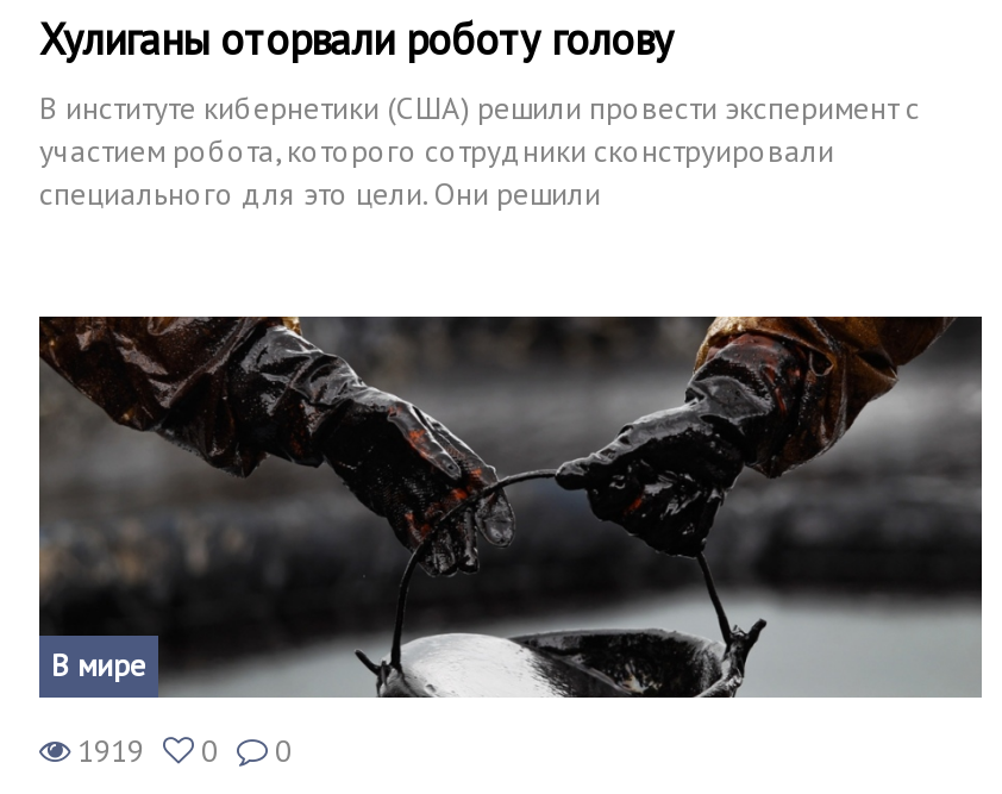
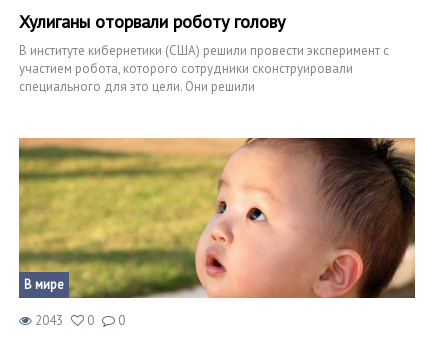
[37,314,984,771] [image] | 1919 0 0 -> [18,137,416,329] [image] | 2043 0 0

